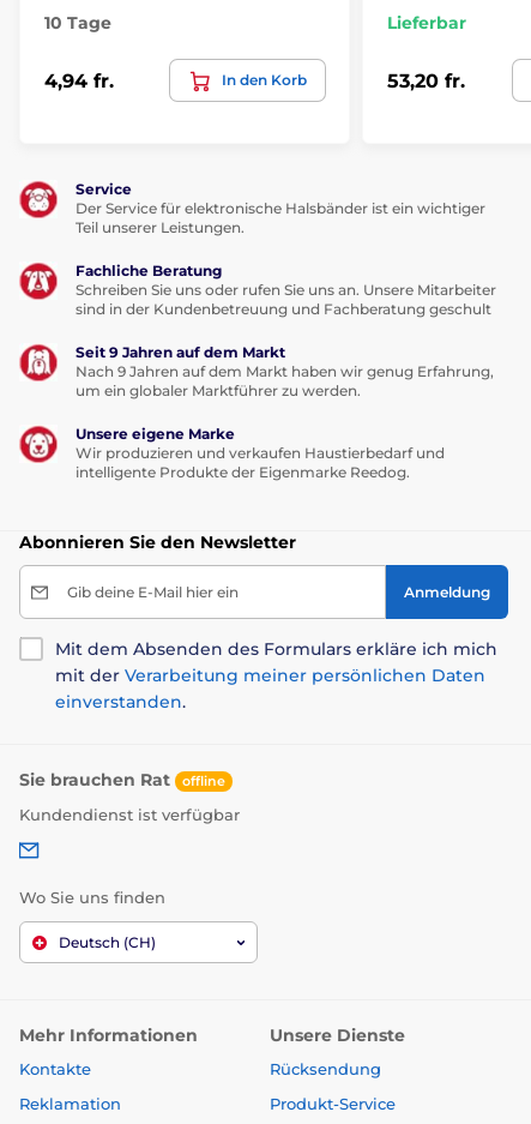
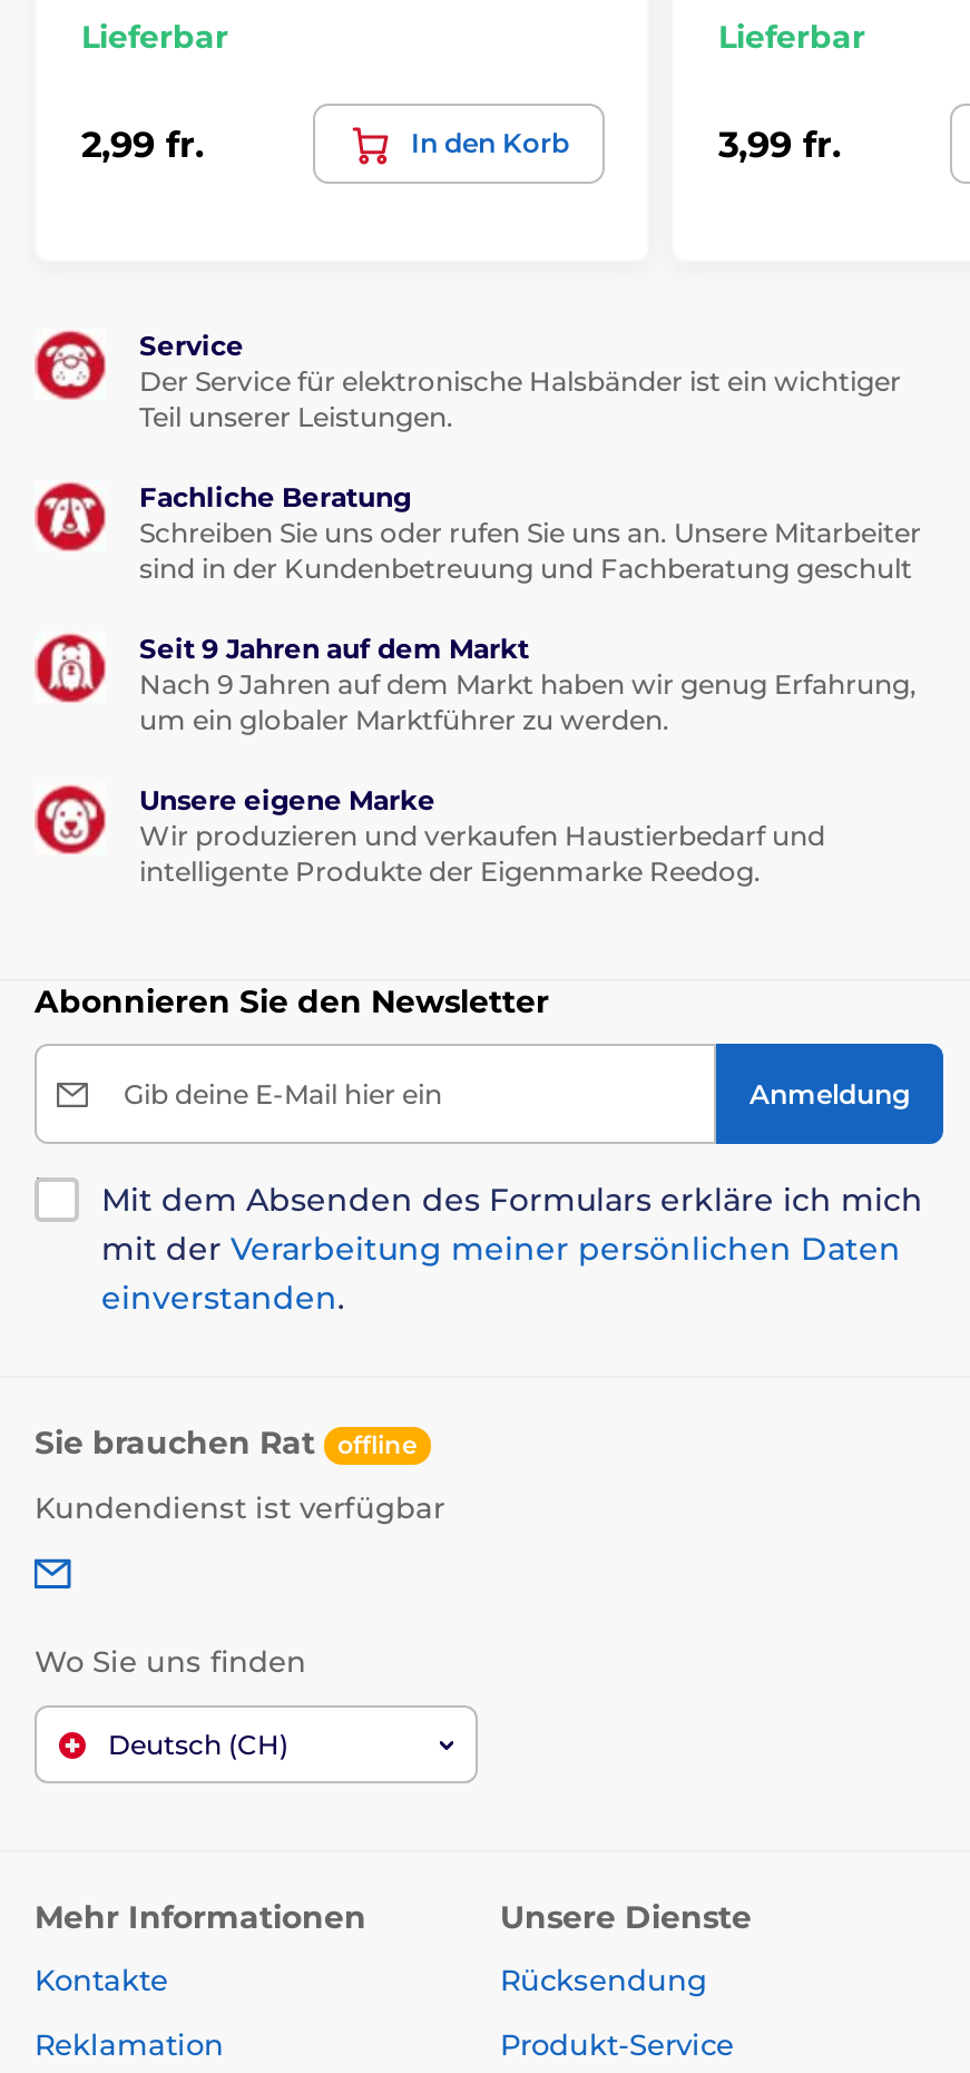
[44,12,111,34] 10 Tage -> [81,17,228,57] Lieferbar
[44,69,114,92] 4,94 fr. -> [81,123,204,166] 2,99 fr.
[387,69,465,92] 53,20 fr. -> [718,123,841,166] 3,99 fr.

